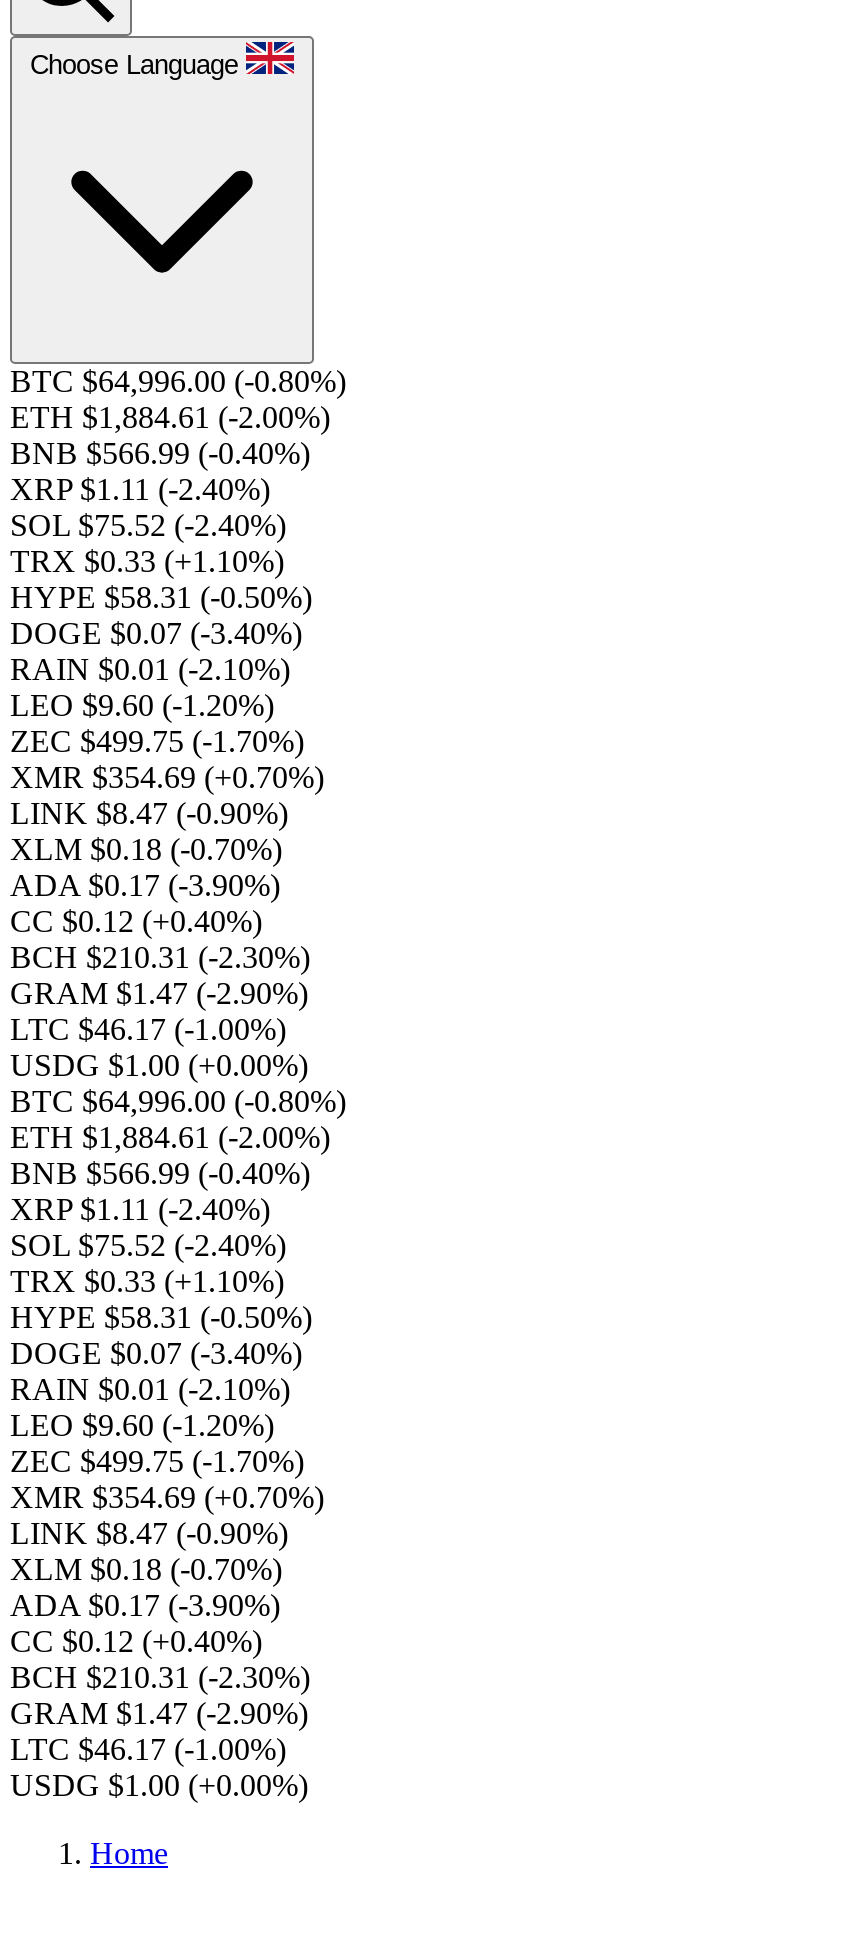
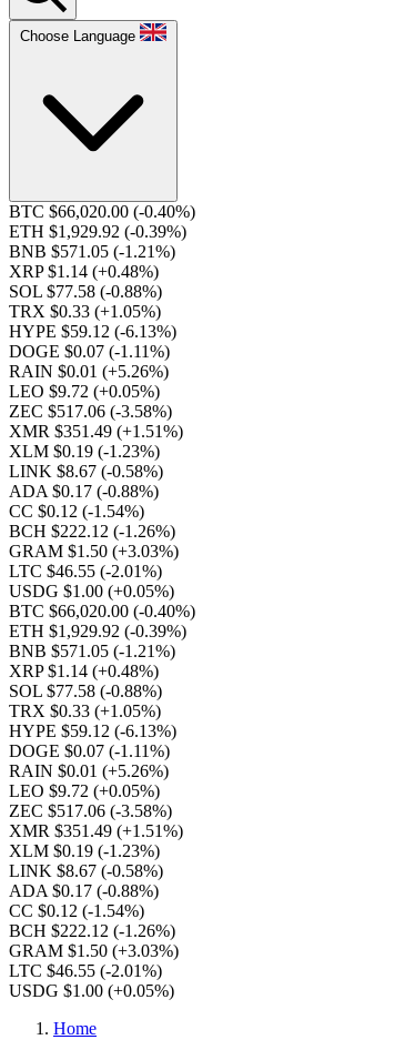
[10,364,346,1802] BTC $64,996.00(-0.80%) | ETH $1,884.61 (-2.00%) | BNB $566.99 (-0.40%) | XRP $1.11 (-2.40%) | SOL $75.52 (-2.40%) | TRX $0.33 (+1.10%) | HYPE $58.31 (-0.50%) | DOGE $0.07 (-3.40%) | RAIN $0.01 (-2.10%) | LEO $9.60 (-1.20%) | ZEC $499.75 (-1.70%) | XMR $354.69(+0.70%) | LINK $8.47 (-0.90%) | XLM $0.18 (-0.70%) | ADA $0.17 (-3.90%) | CC $0.12 (+0.40%) | BCH $210.31 (-2.30%) | GRAM $1.47 (-2.90%) | LTC $46.17 (-1.00%) | USDG $1.00(+0.00%) | BTC $64,996.00 (-0.80%) | ETH $1,884.61 (-2.00%) | BNB $566.99 (-0.40%) | XRP $1.11 (-2.40%) | SOL $75.52 (-2.40%) | TRX $0.33 (+1.10%) | HYPE $58.31 (-0.50%) | DOGE $0.07 (-3.40%) | RAIN $0.01 (-2.10%) | LEO $9.60 (-1.20%) | ZEC $499.75 (-1.70%) | XMR $354.69(+0.70%) | LINK $8.47 (-0.90%) | XLM $0.18 (-0.70%) | ADA $0.17 (-3.90%) | CC $0.12 (+0.40%) | BCH $210.31 (-2.30%) | GRAM $1.47 (-2.90%) | LTC $46.17 (-1.00%) | USDG $1.00(+0.00%) -> [9,202,195,1000] BTC $66,020.00(-0.40%) | ETH $1,929.92 (-0.39%) | BNB $571.05 (-1.21%) | XRP $1.14 (+0.48%) | SOL $77.58 (-0.88%) | TRX $0.33 (+1.05%) | HYPE $59.12 (-6.13%) | DOGE $0.07 (-1.11%) | RAIN $0.01 (+5.26%) | LEO $9.72 (+0.05%) | ZEC $517.06 (-3.58%) | XMR $351.49(+1.51%) | XLM $0.19 (-1.23%) | LINK $8.67 (-0.58%) | ADA $0.17 (-0.88%) | CC $0.12 (-1.54%) | BCH $222.12 (-1.26%) | GRAM $1.50 (+3.03%) | LTC $46.55 (-2.01%) | USDG $1.00(+0.05%) | BTC $66,020.00 (-0.40%) | ETH $1,929.92 (-0.39%) | BNB $571.05 (-1.21%) | XRP $1.14 (+0.48%) | SOL $77.58 (-0.88%) | TRX $0.33 (+1.05%) | HYPE $59.12 (-6.13%) | DOGE $0.07 (-1.11%) | RAIN $0.01 (+5.26%) | LEO $9.72 (+0.05%) | ZEC $517.06 (-3.58%) | XMR $351.49(+1.51%) | XLM $0.19 (-1.23%) | LINK $8.67 (-0.58%) | ADA $0.17 (-0.88%) | CC $0.12 (-1.54%) | BCH $222.12 (-1.26%) | GRAM $1.50 (+3.03%) | LTC $46.55 (-2.01%) | USDG $1.00(+0.05%)

